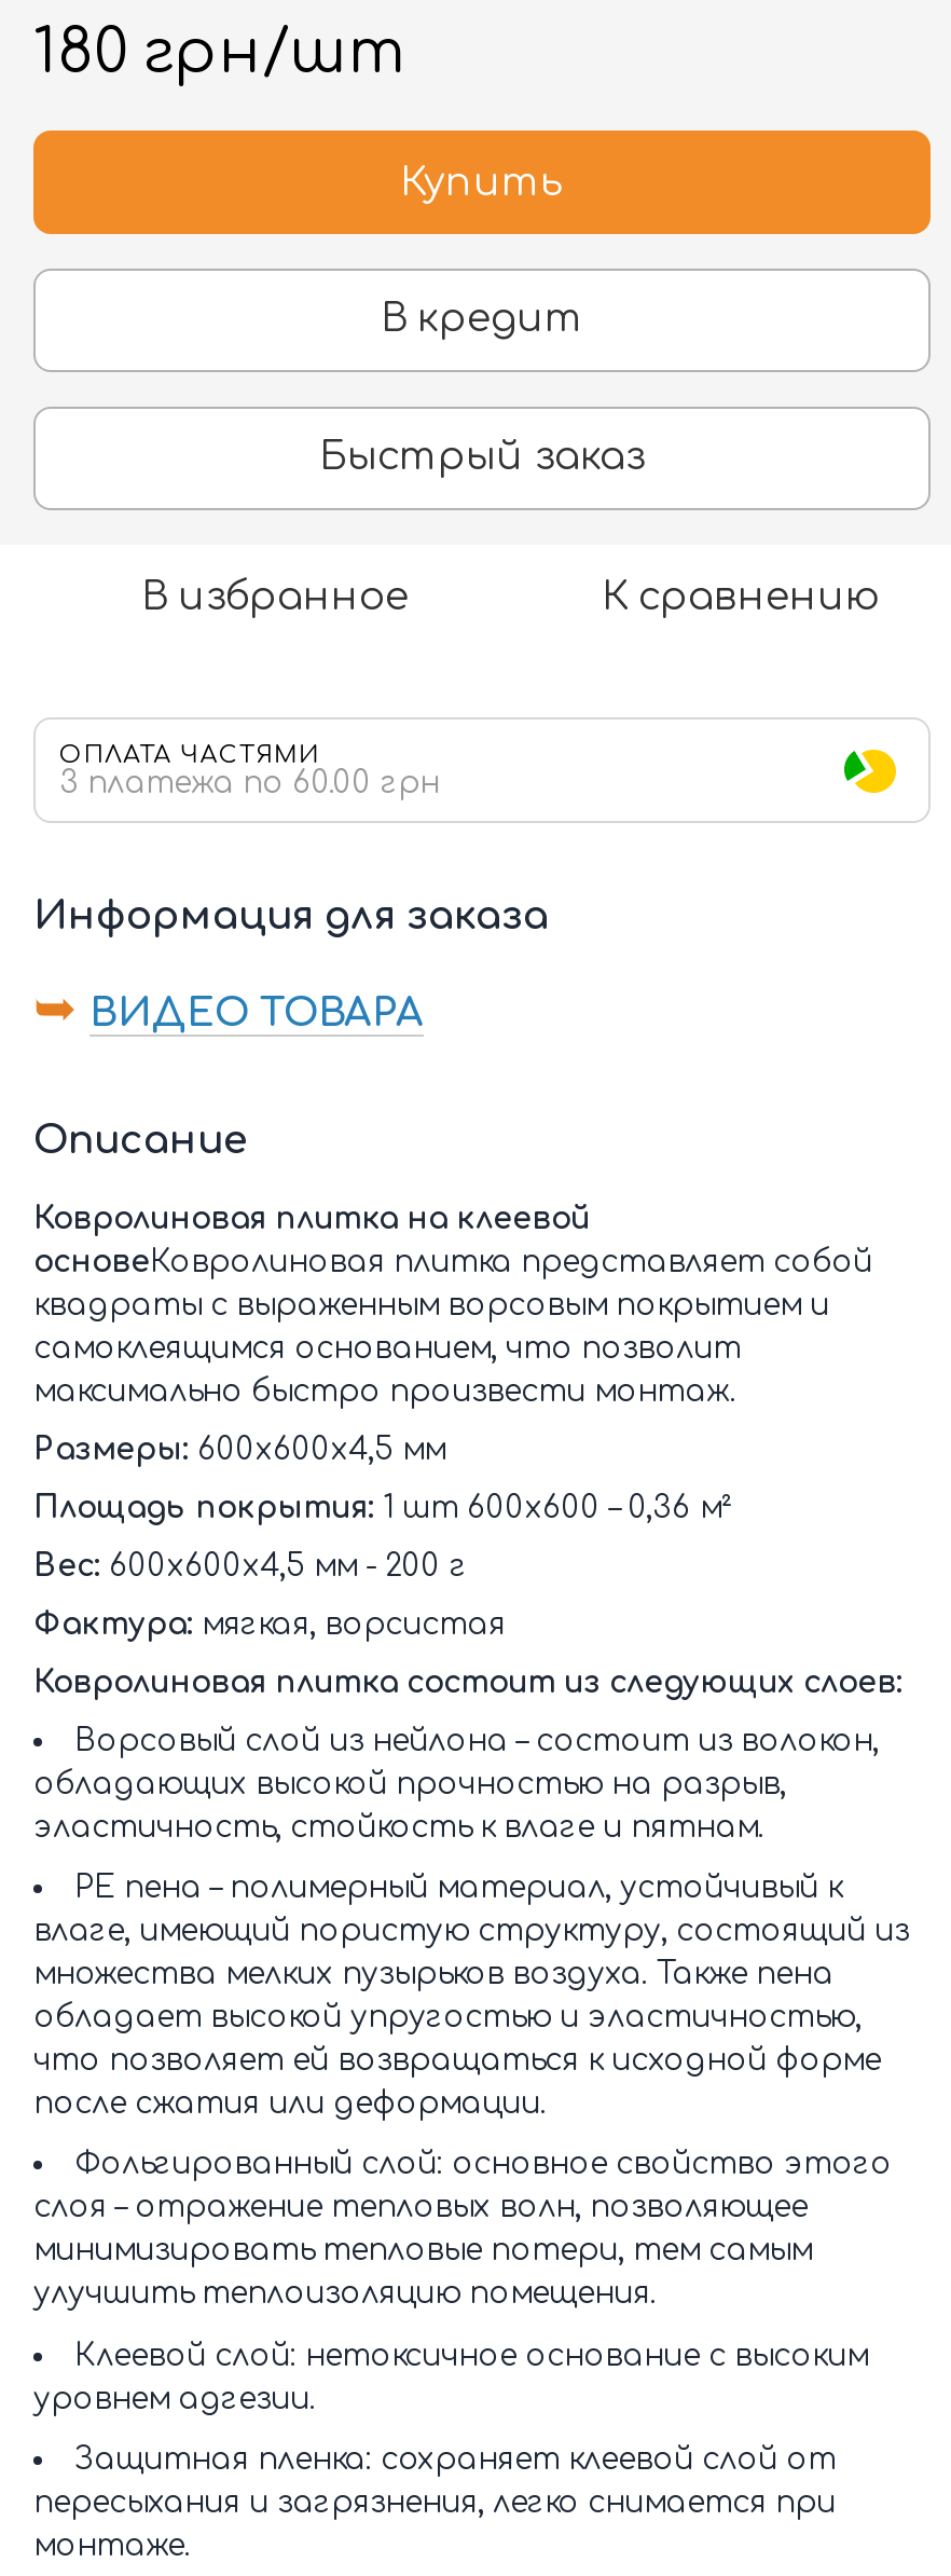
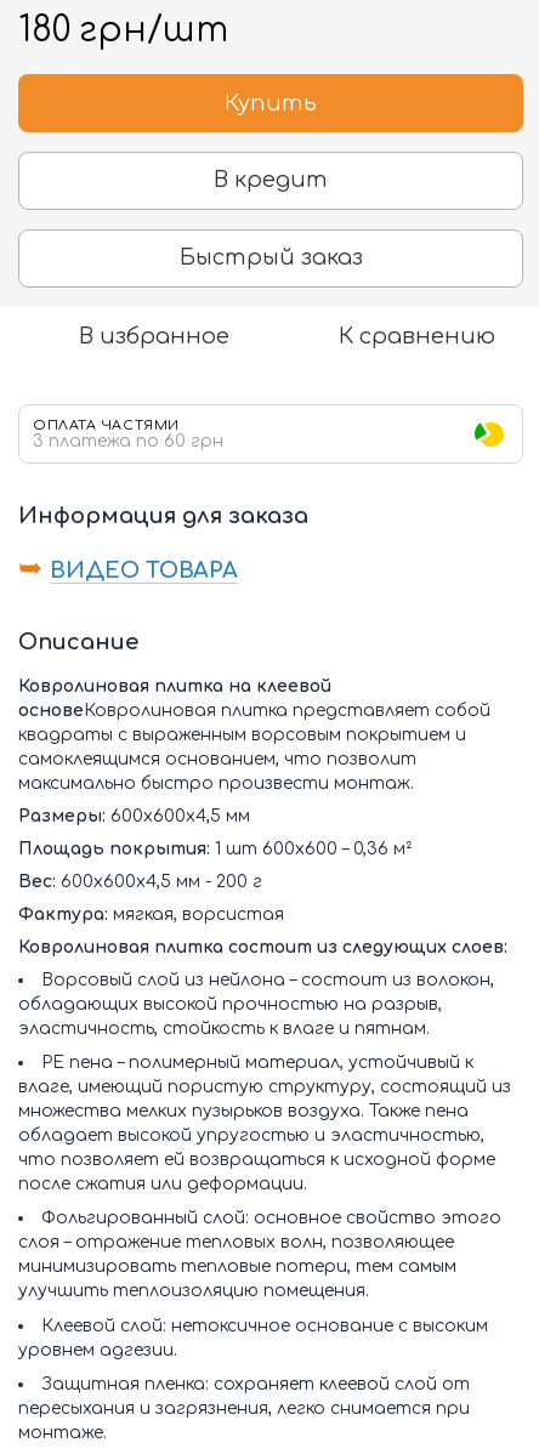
[59,766,439,798] 3 платежа по 60.00 грн -> [33,432,223,450] 3 платежа по 60 грн

